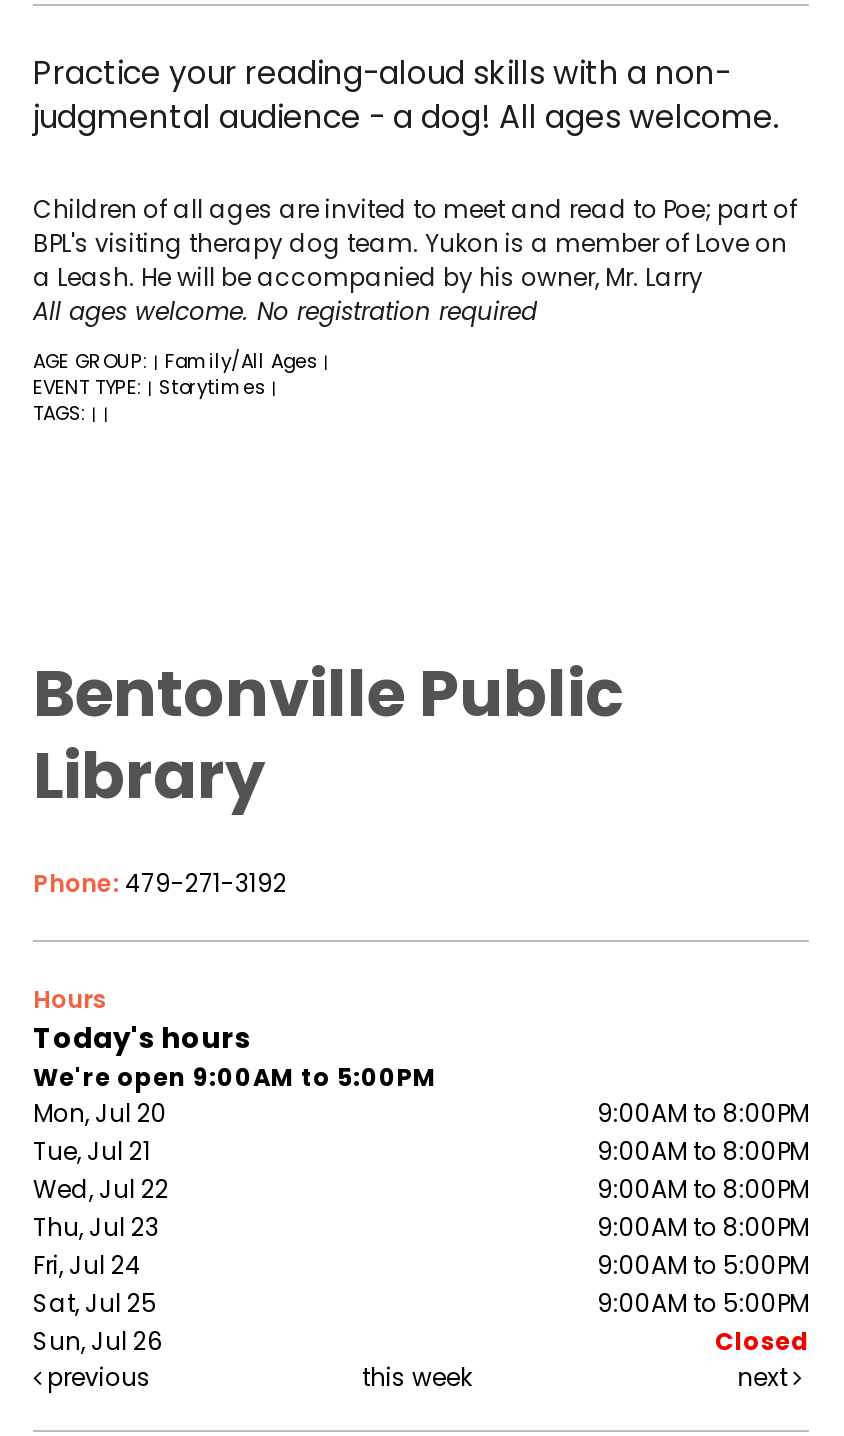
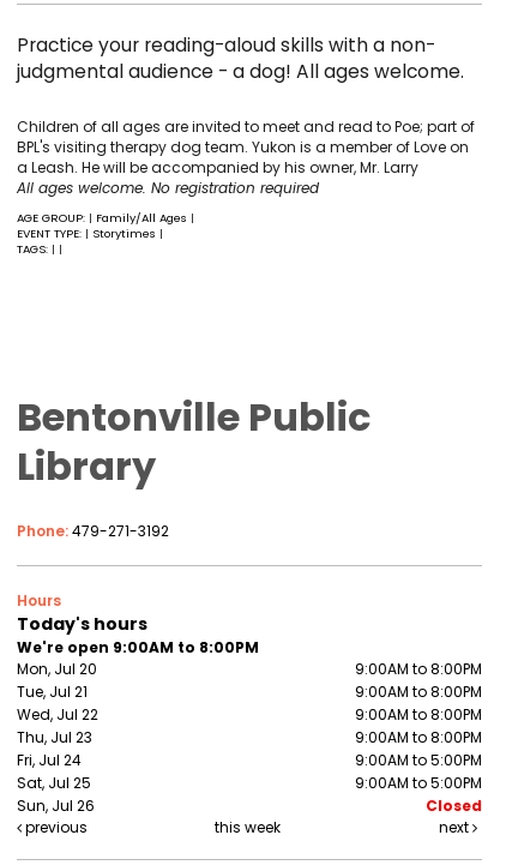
[33,1060,437,1094] We're open 9:00AM to 5:00PM -> [17,637,259,658] We're open 9:00AM to 8:00PM

